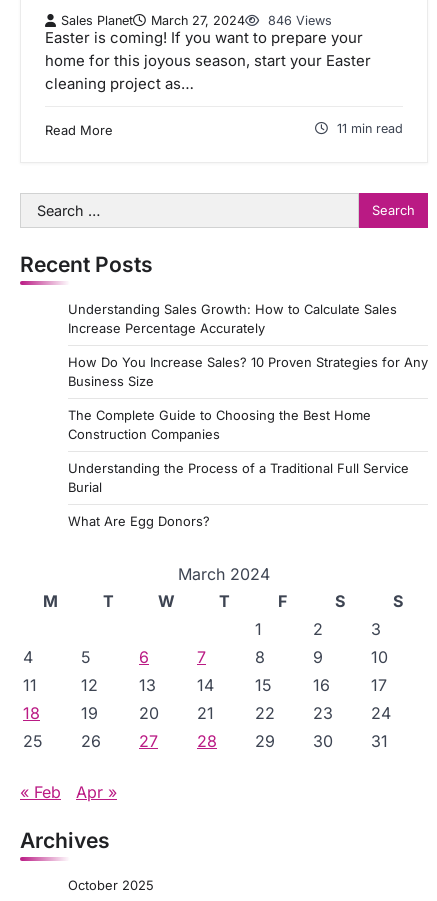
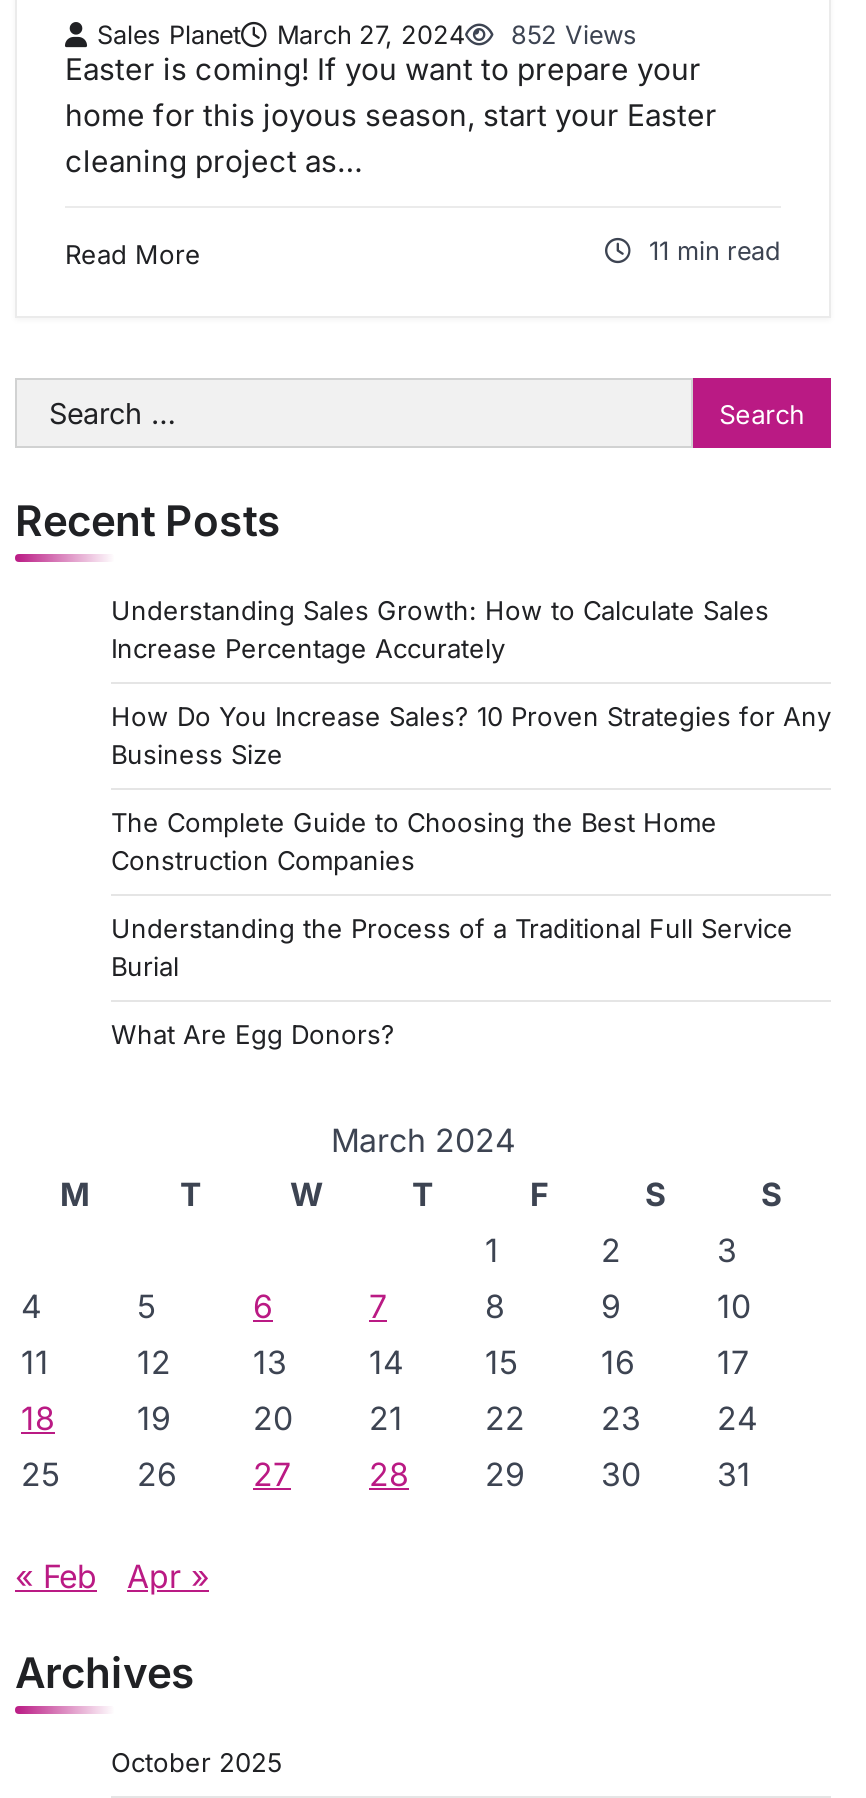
[61,13,332,28] Sales Planet March 27, 2024 846 Views -> [97,20,637,50] Sales Planet March 27, 2024 852 Views

